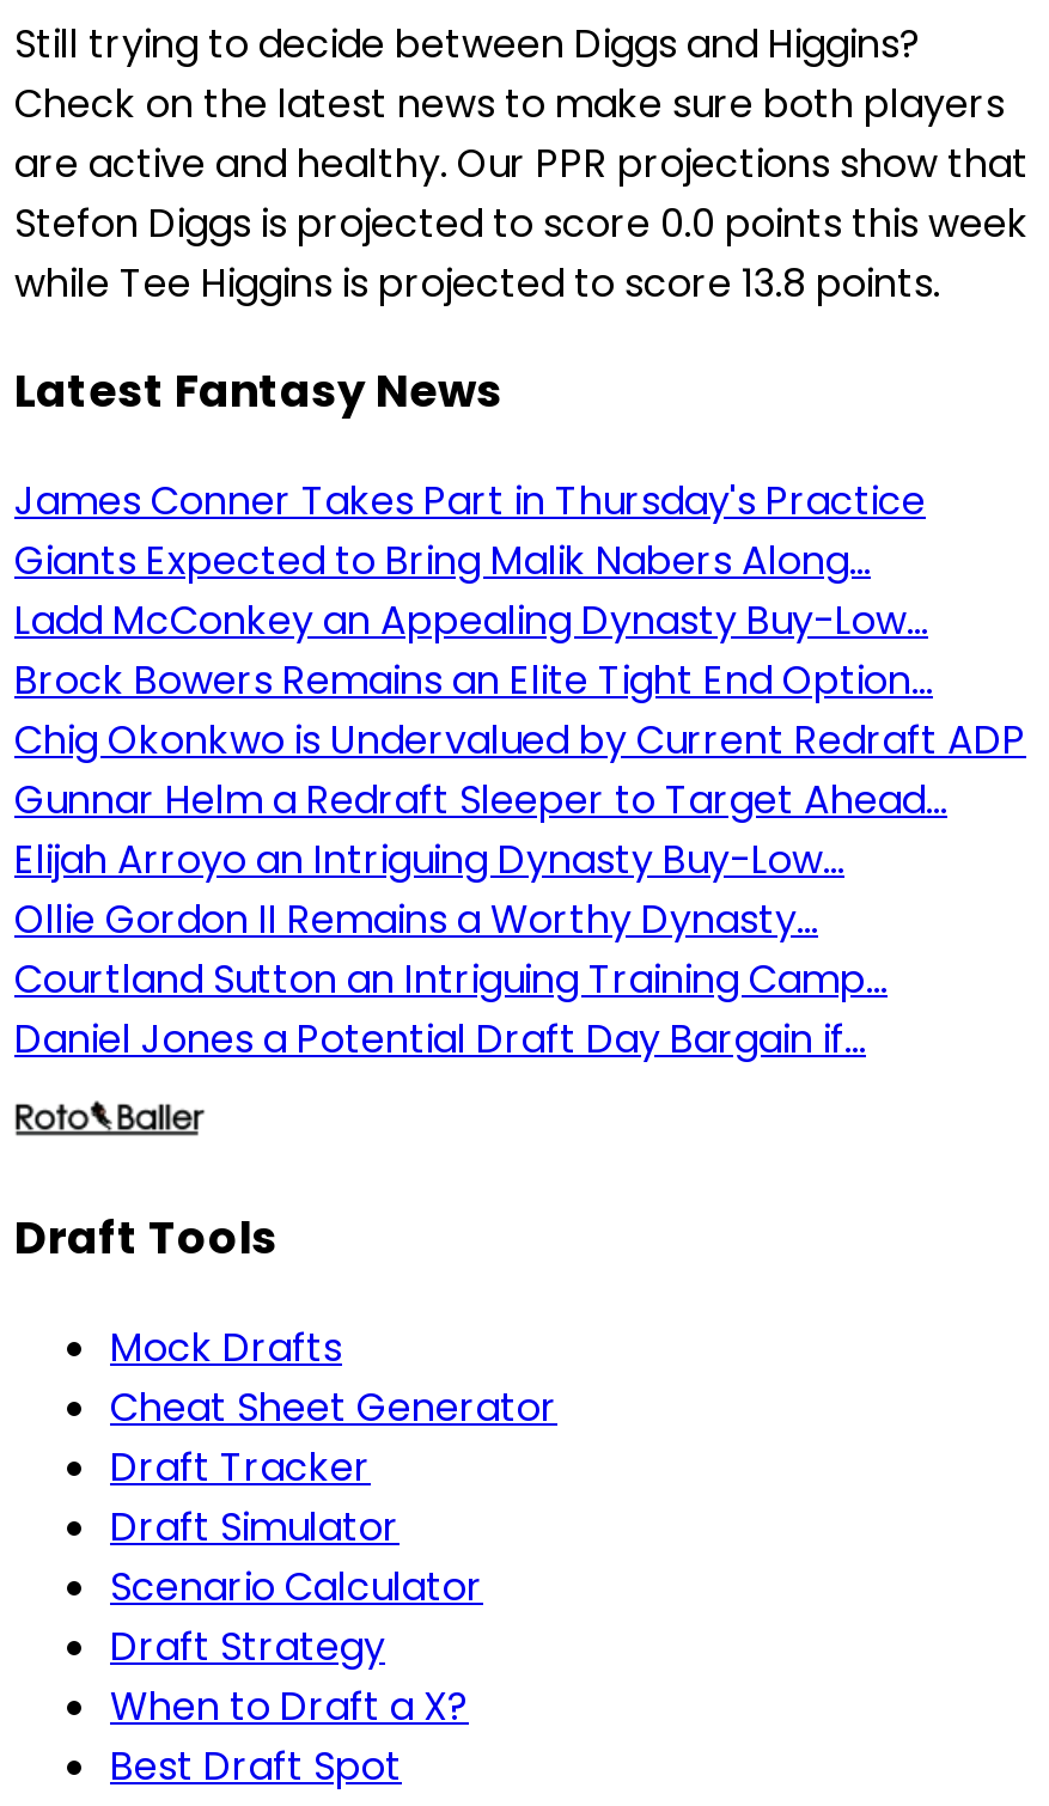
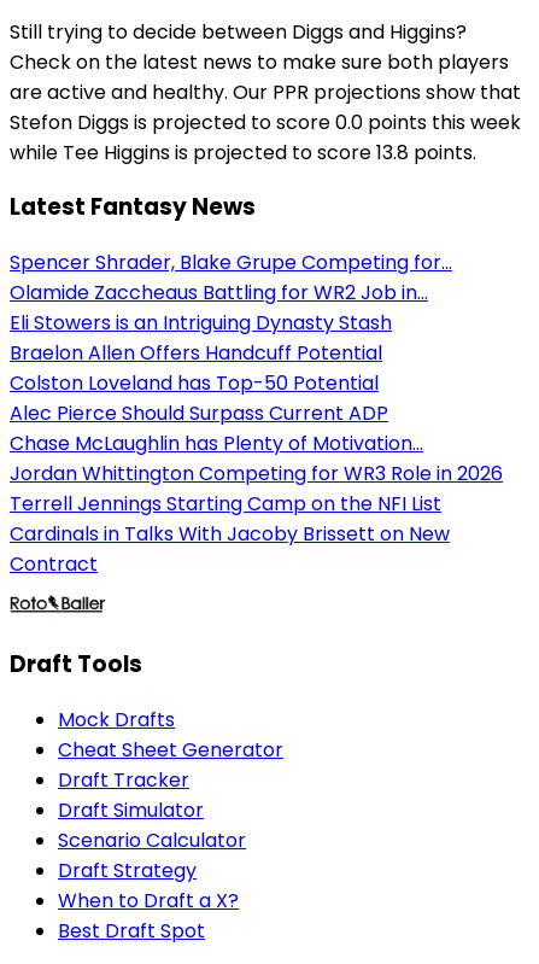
[14,474,1026,1067] James Conner Takes Part in Thursday's Practice | Giants Expected to Bring Malik Nabers Along... | Ladd McConkey an Appealing Dynasty Buy-Low... | Brock Bowers Remains an Elite Tight End Option... | Chig Okonkwo is Undervalued by Current Redraft ADP | Gunnar Helm a Redraft Sleeper to Target Ahead... | Elijah Arroyo an Intriguing Dynasty Buy-Low... | Ollie Gordon II Remains a Worthy Dynasty... | Courtland Sutton an Intriguing Training Camp... | Daniel Jones a Potential Draft Day Bargain if... -> [10,249,503,578] Spencer Shrader, Blake Grupe Competing for... | Olamide Zaccheaus Battling for WR2 Job in... | Eli Stowers is an Intriguing Dynasty Stash | Braelon Allen Offers Handcuff Potential | Colston Loveland has Top-50 Potential | Alec Pierce Should Surpass Current ADP | Chase McLaughlin has Plenty of Motivation... | Jordan Whittington Competing for WR3 Role in 2026 | Terrell Jennings Starting Camp on the NFI List | Cardinals in Talks With Jacoby Brissett on New | Contract

